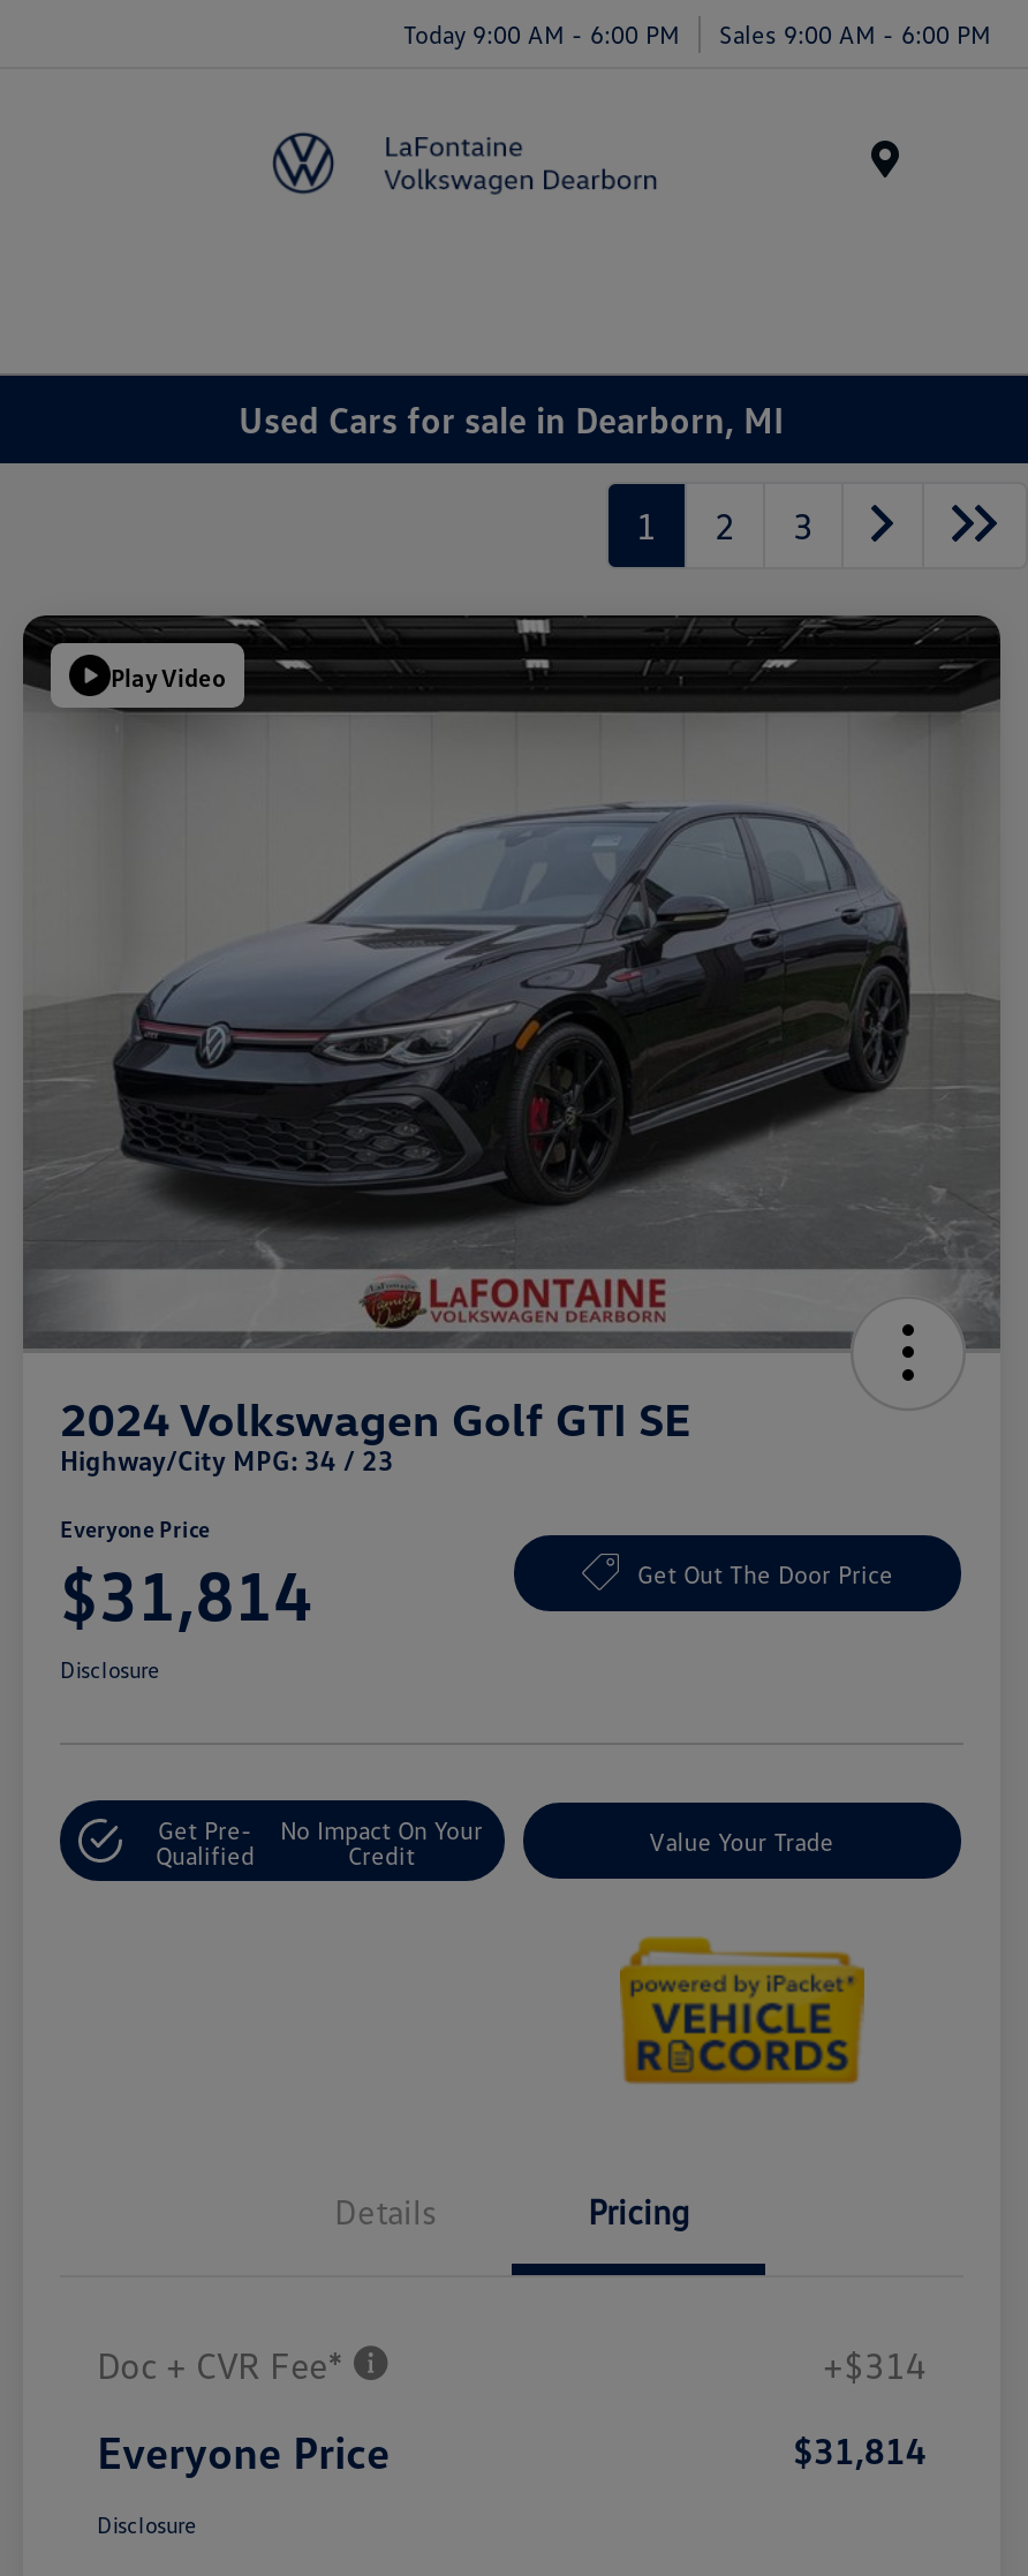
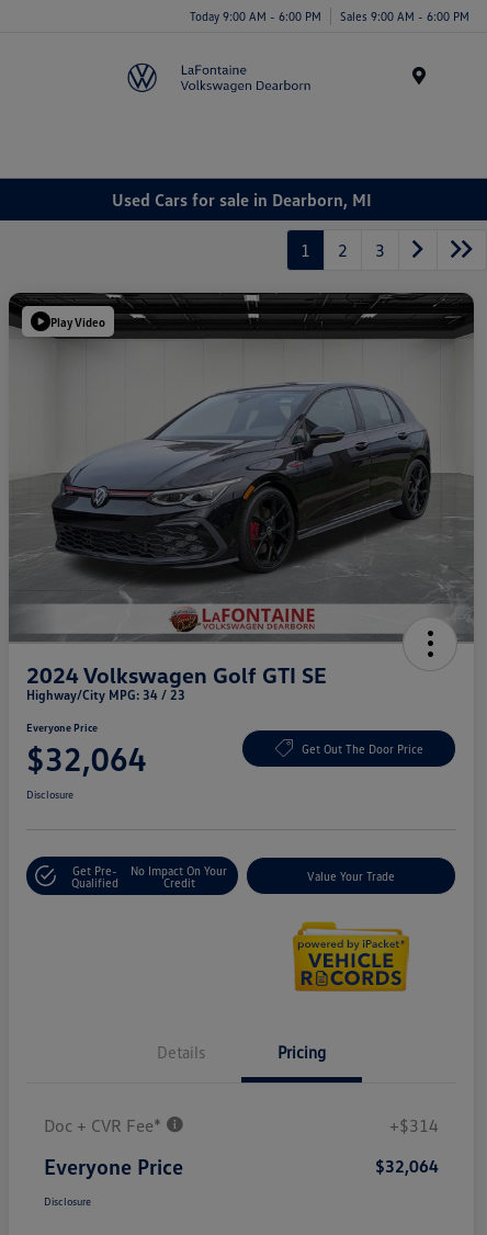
[60,1552,313,1637] $31,814 -> [26,738,147,779] $32,064
[793,2428,927,2474] $31,814 -> [375,1155,439,1177] $32,064

